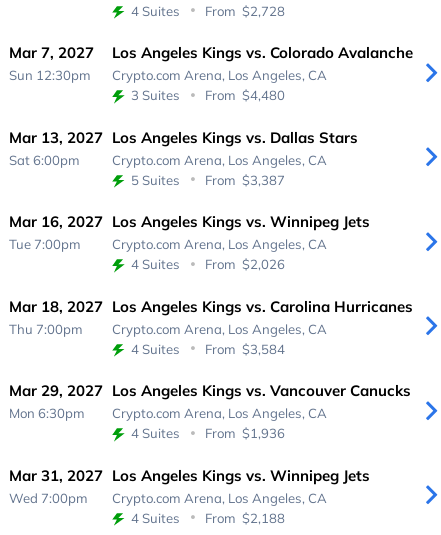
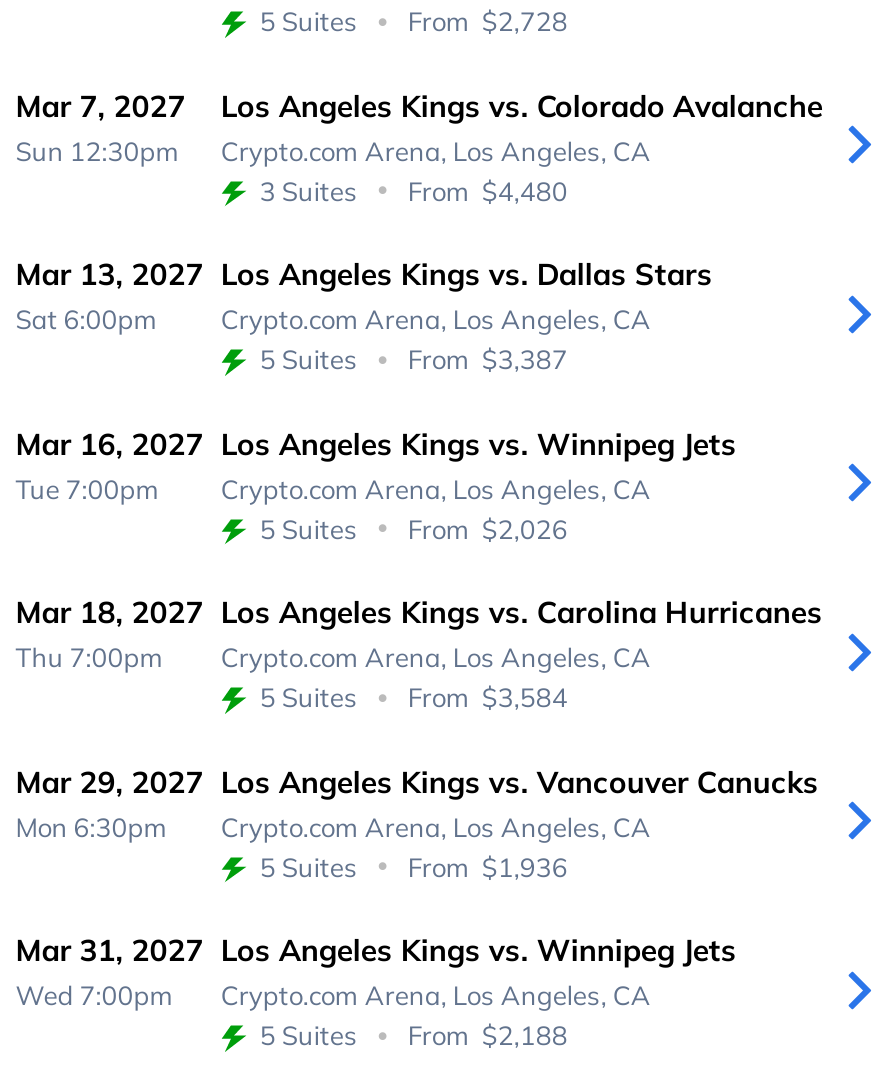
[131,3,285,19] 4 Suites From $2,728 -> [260,5,568,37] 5 Suites From $2,728
[131,256,285,272] 4 Suites From $2,026 -> [260,512,568,544] 5 Suites From $2,026
[131,341,285,357] 4 Suites From $3,584 -> [260,681,568,713] 5 Suites From $3,584
[131,425,285,441] 4 Suites From $1,936 -> [260,850,568,882] 5 Suites From $1,936
[131,510,285,526] 4 Suites From $2,188 -> [260,1019,568,1051] 5 Suites From $2,188

